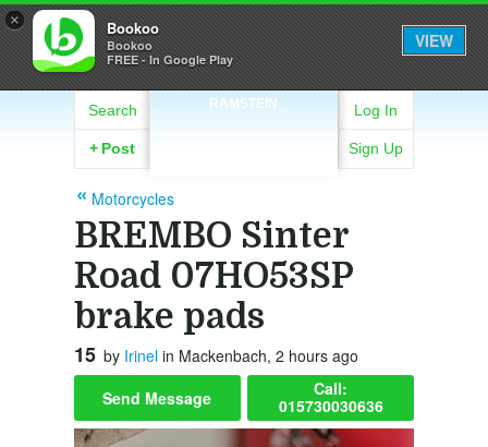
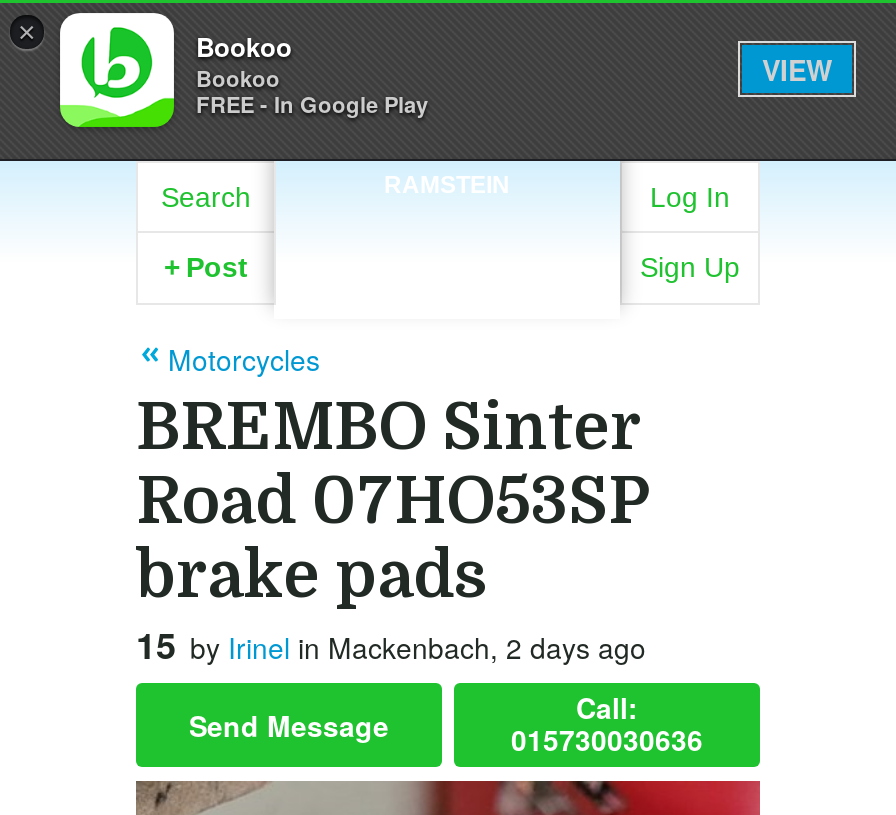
[74,340,358,368] 15 by Irinel in Mackenbach, 2 hours ago -> [136,618,646,670] 15 by Irinel in Mackenbach, 2 days ago

